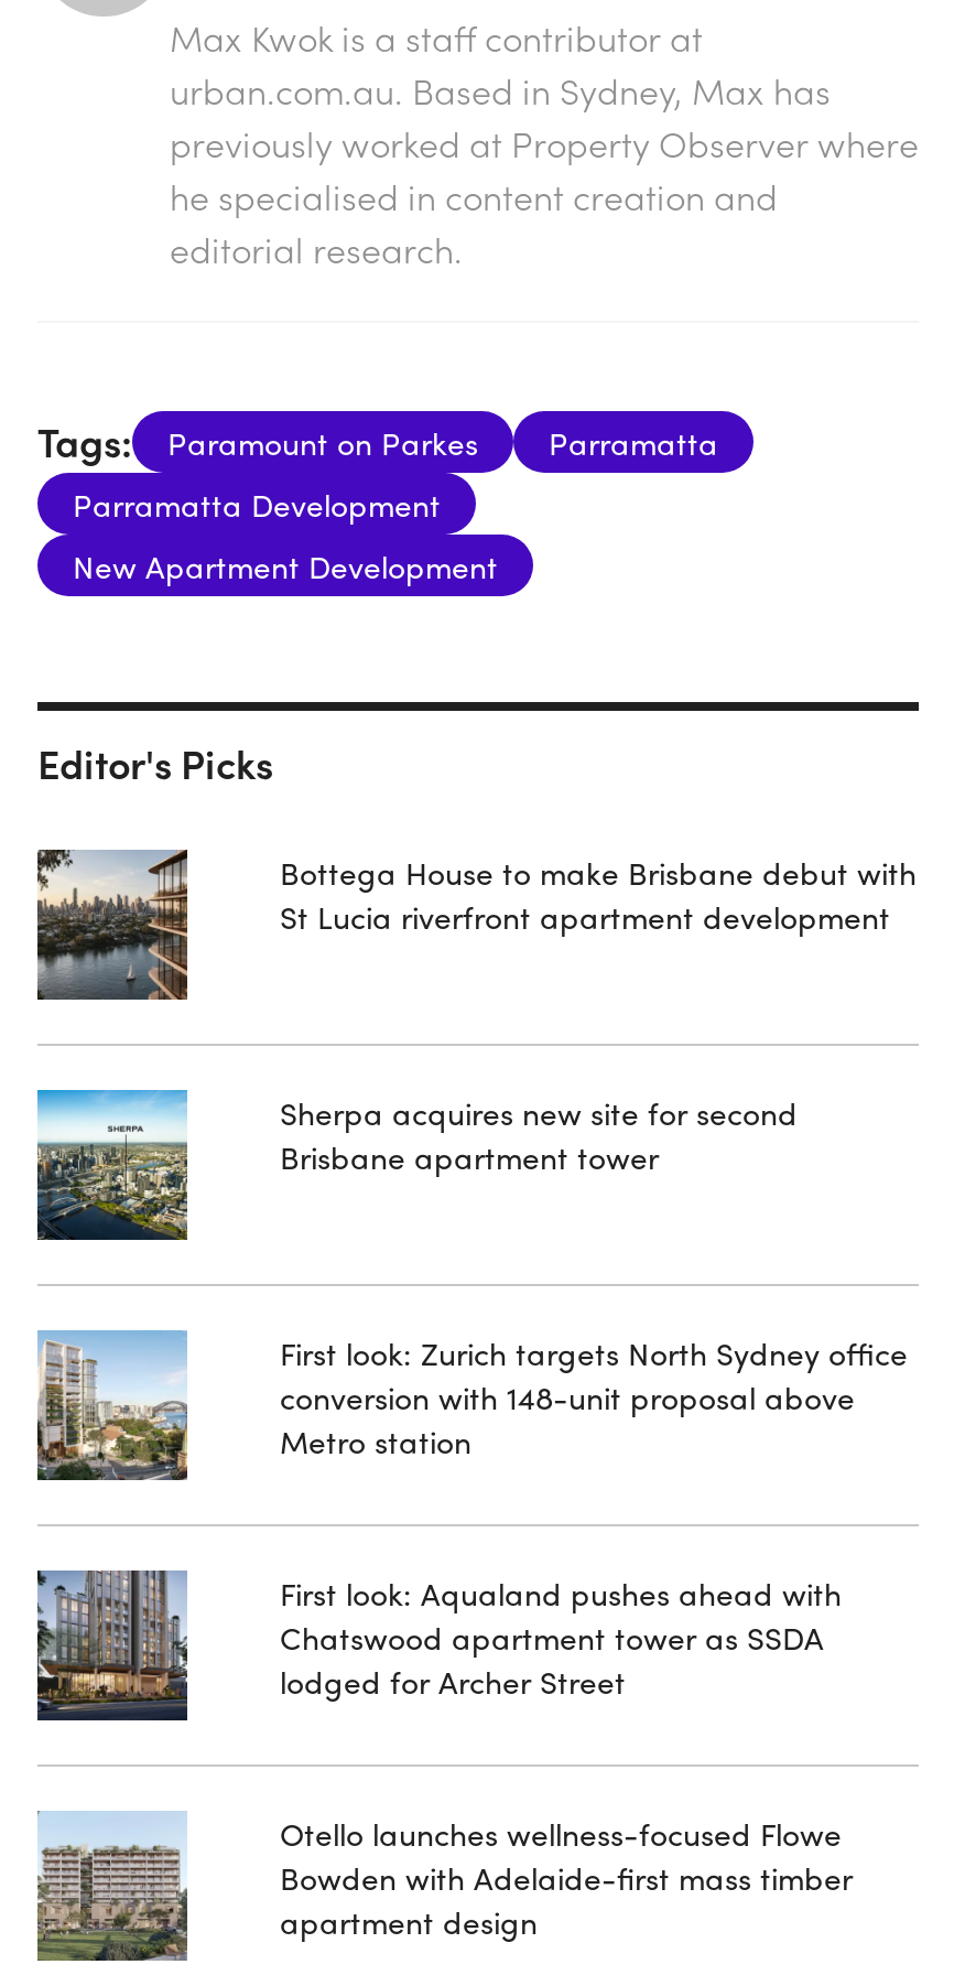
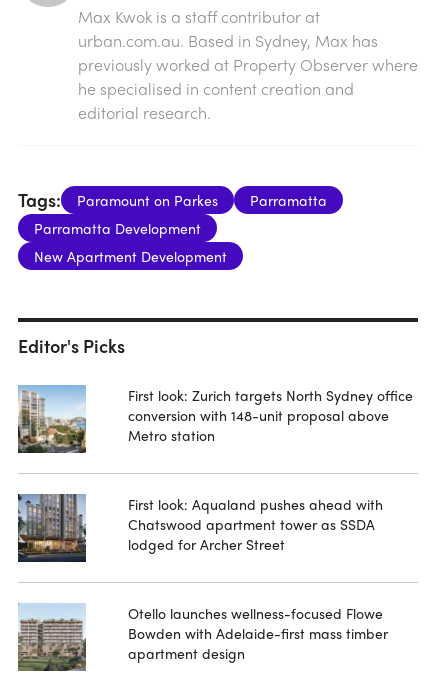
[35,846,189,1001] [image] -> none
[280,849,917,937] Bottega House to make Brisbane debut with | St Lucia riverfront apartment development -> none
[35,1089,187,1241] [image] -> none
[280,1090,798,1178] Sherpa acquires new site for second | Brisbane apartment tower -> none

